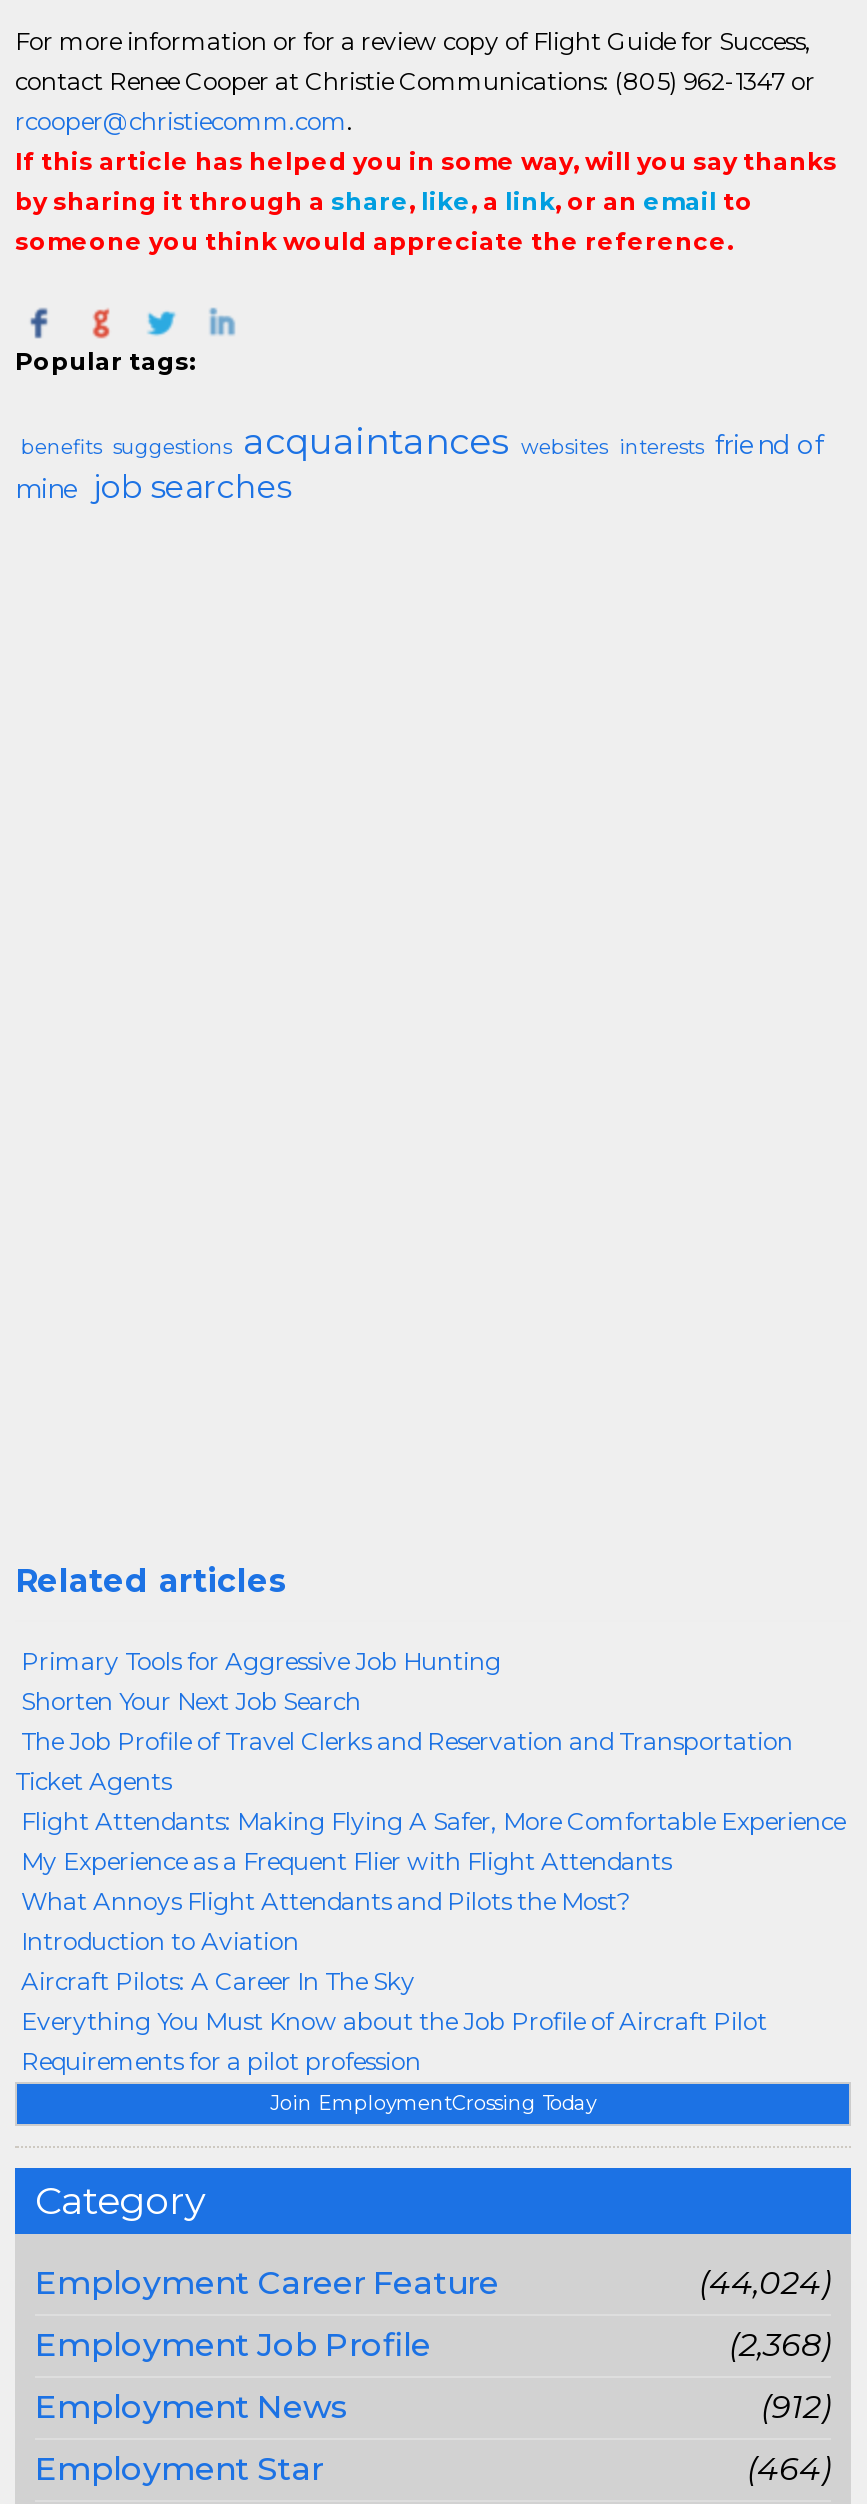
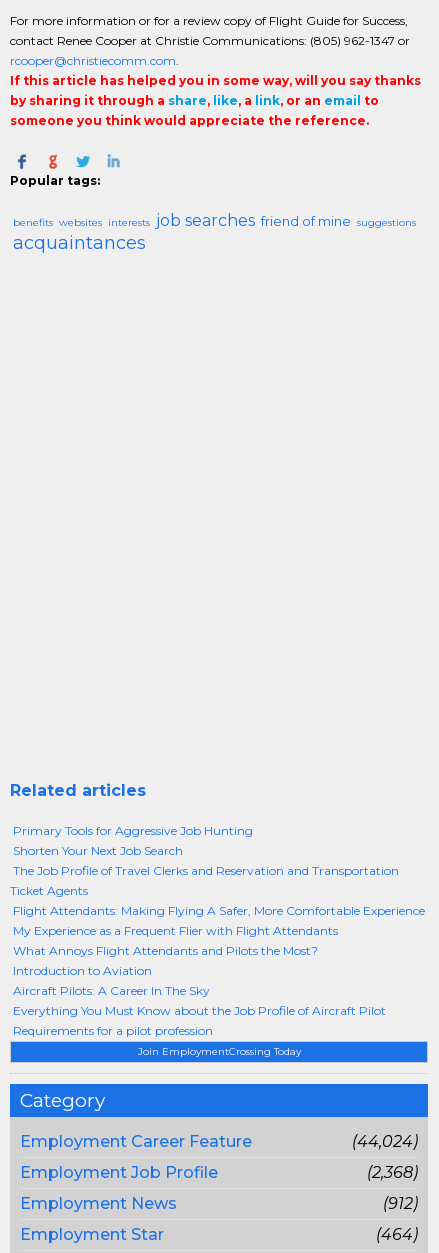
[15,420,823,506] benefits suggestions acquaintances websites interests friend of | mine job searches -> [13,211,416,254] benefits websites interests job searches friend of mine suggestions | acquaintances

